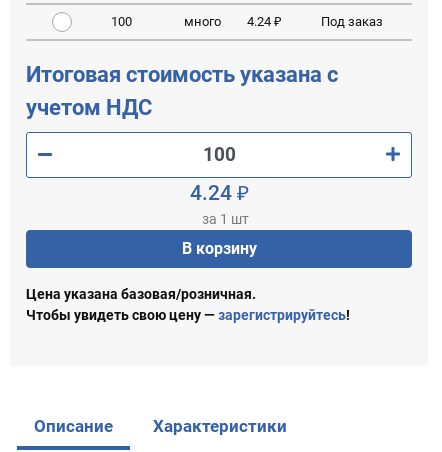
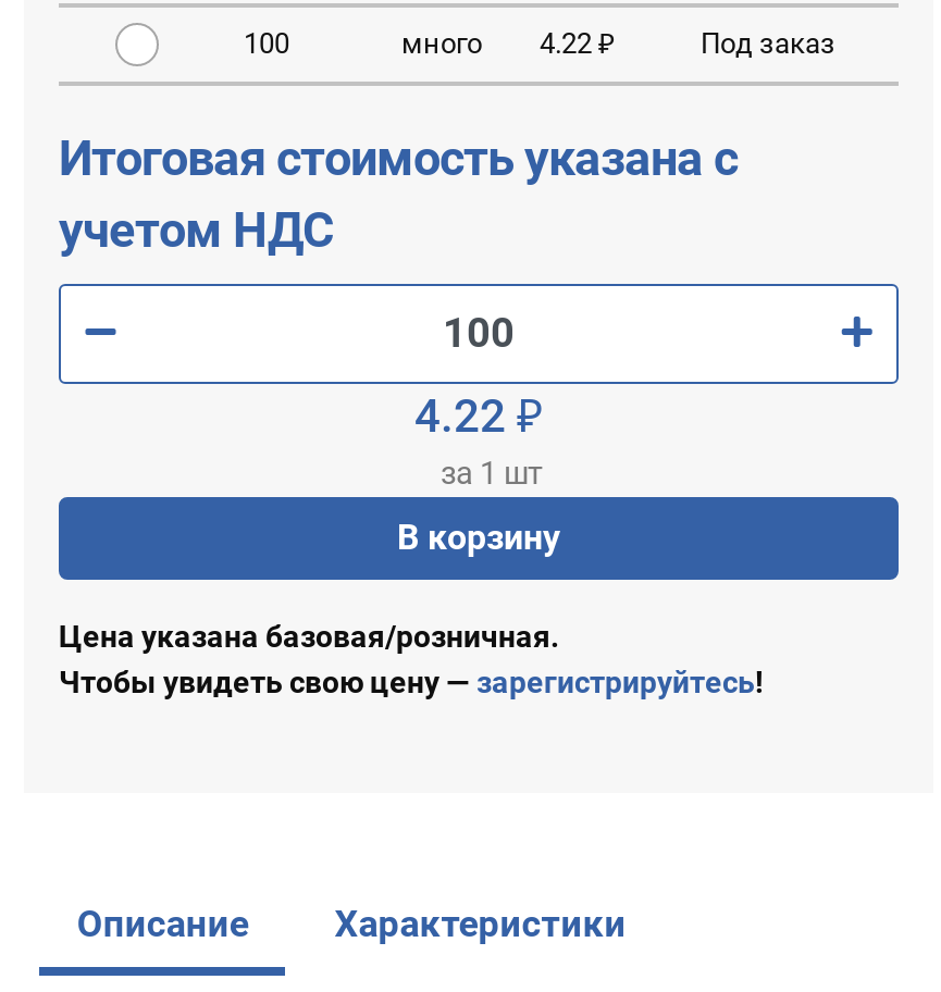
[183,14,282,29] много 4.24 ₽ -> [401,26,616,59] много 4.22 ₽
[189,181,248,205] 4.24 ₽ -> [414,391,543,443] 4.22 ₽

